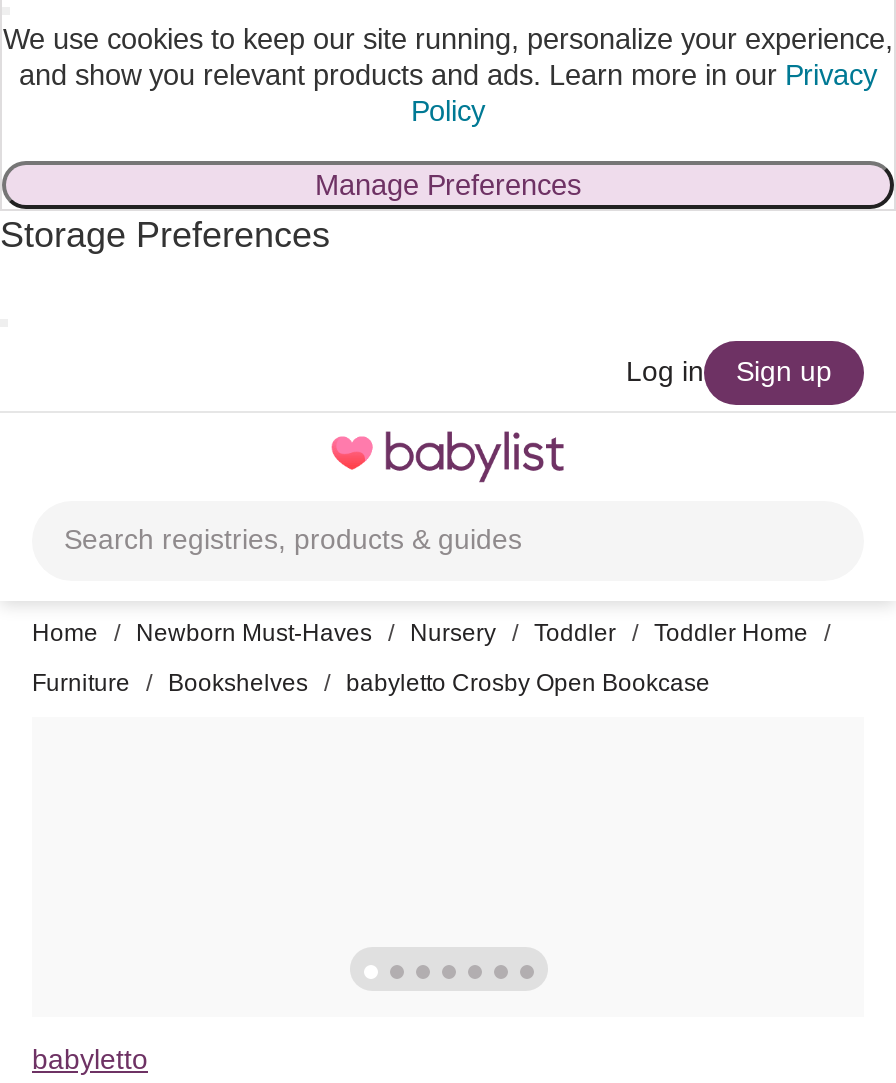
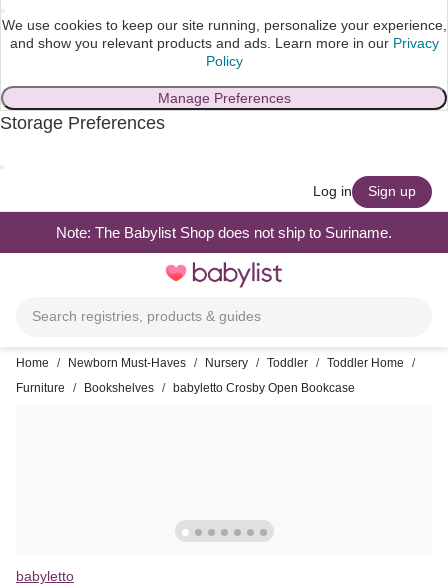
none -> [56,223,392,240] Note: The Babylist Shop does not ship to Suriname.

